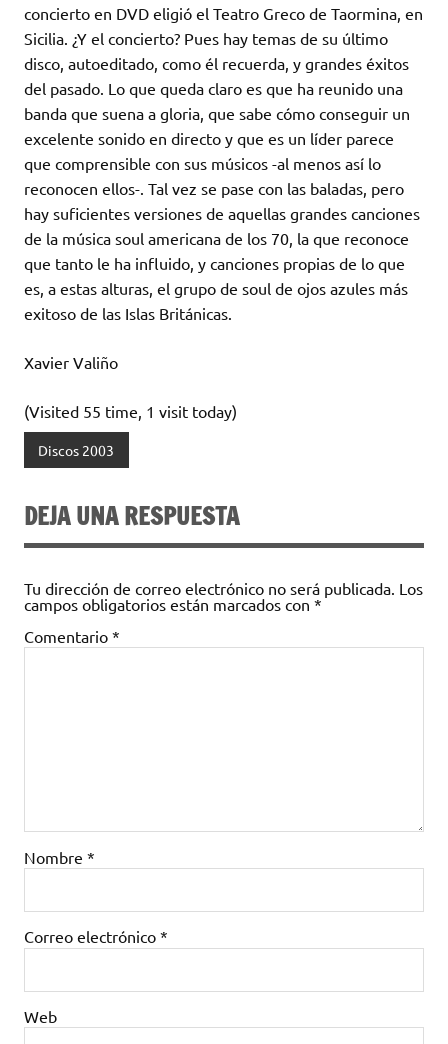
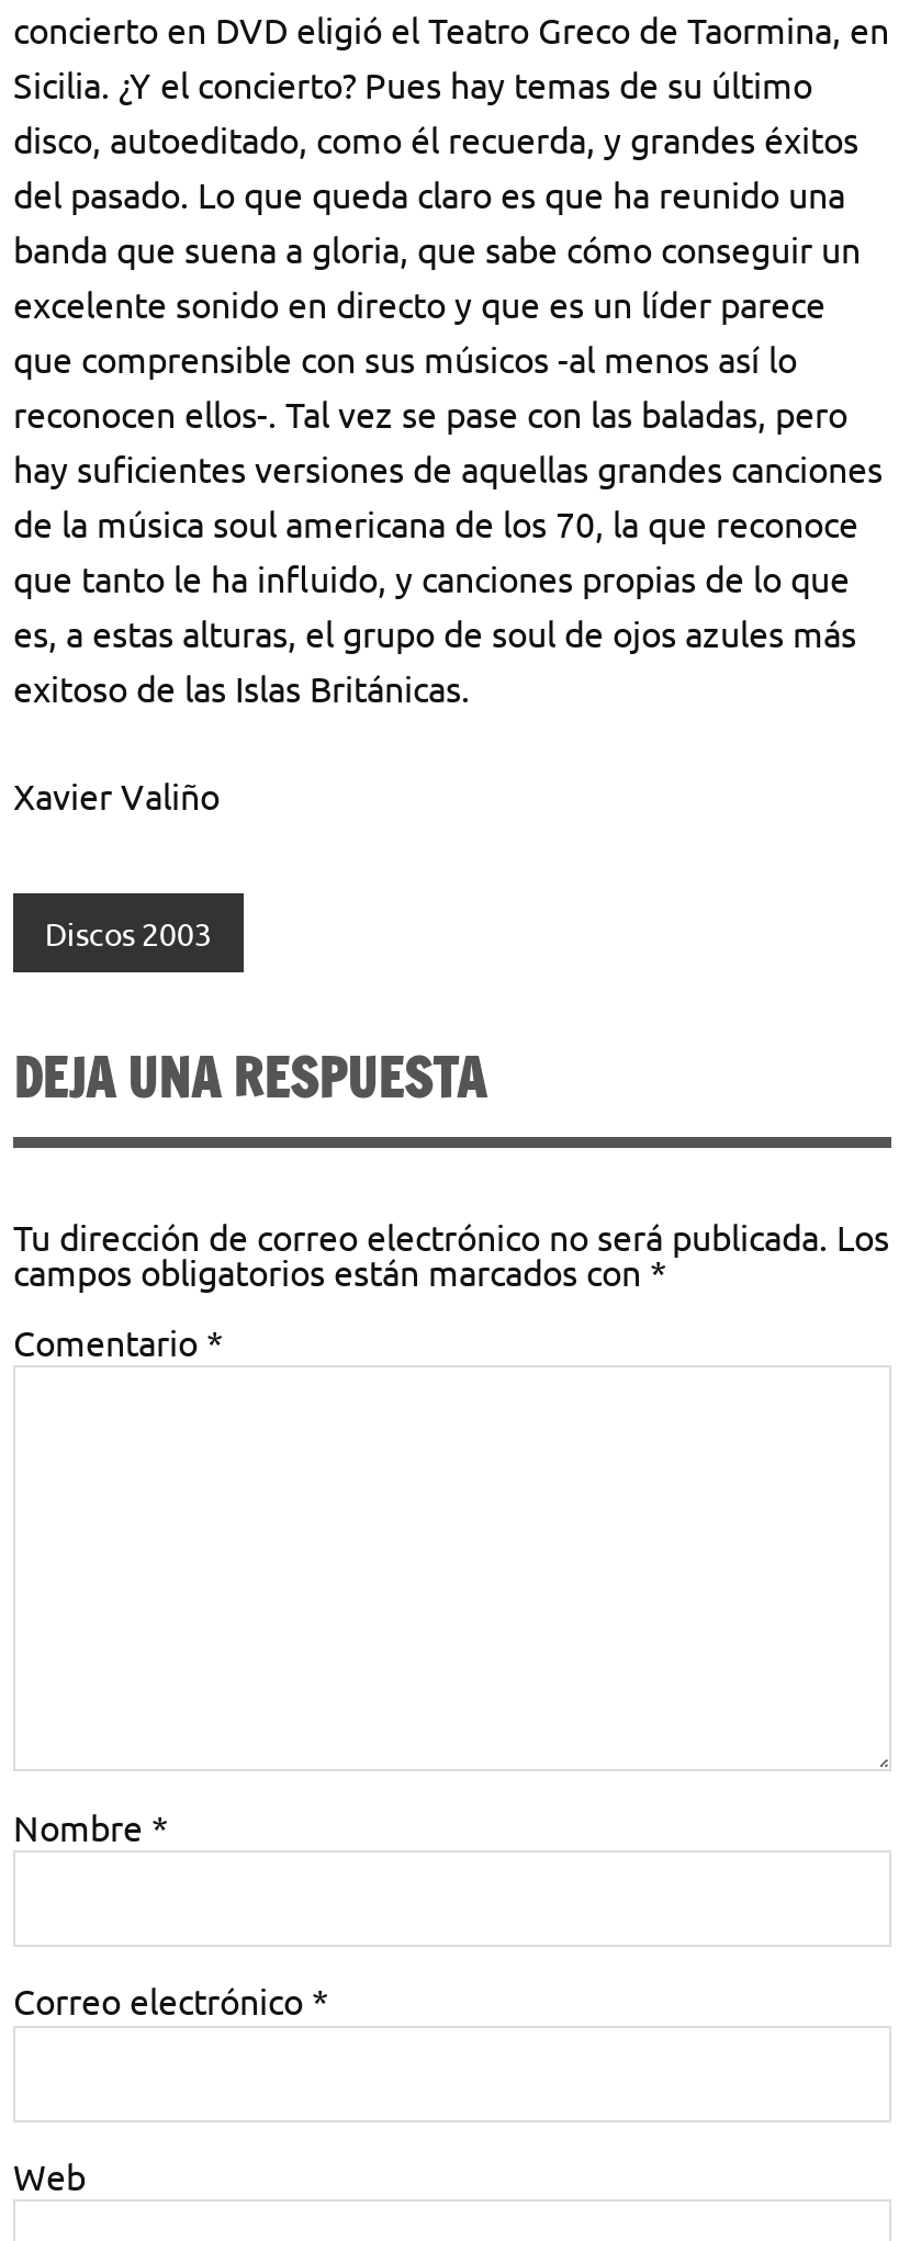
[24,401,237,421] (Visited 55 time, 1 visit today) -> none

